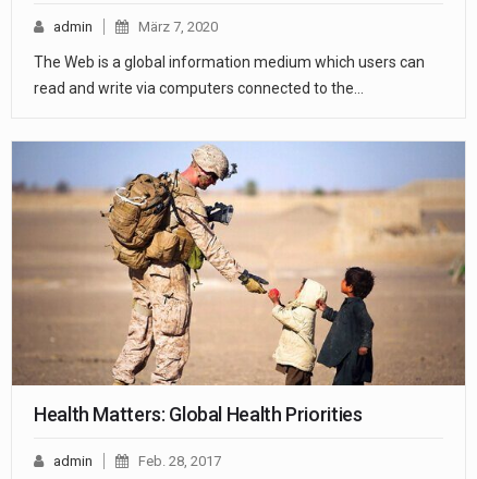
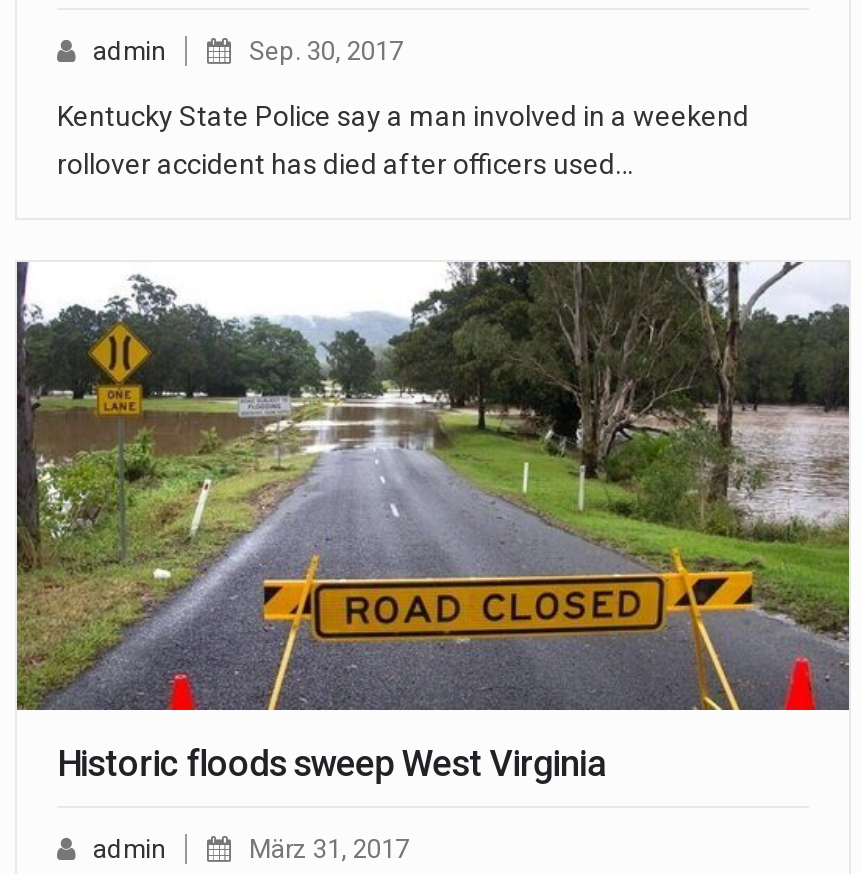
[138,18,218,35] März 7, 2020 -> [249,36,403,66] Sep. 30, 2017
[34,53,425,71] The Web is a global information medium which users can -> [57,100,749,132] Kentucky State Police say a man involved in a weekend
[34,79,364,97] read and write via computers connected to the… -> [57,148,633,180] rollover accident has died after officers used…
[11,140,466,426] [image] | Health Matters: Global Health Priorities -> [15,260,851,785] [image] | Historic floods sweep West Virginia
[138,453,221,470] Feb. 28, 2017 -> [249,835,409,865] März 31, 2017

